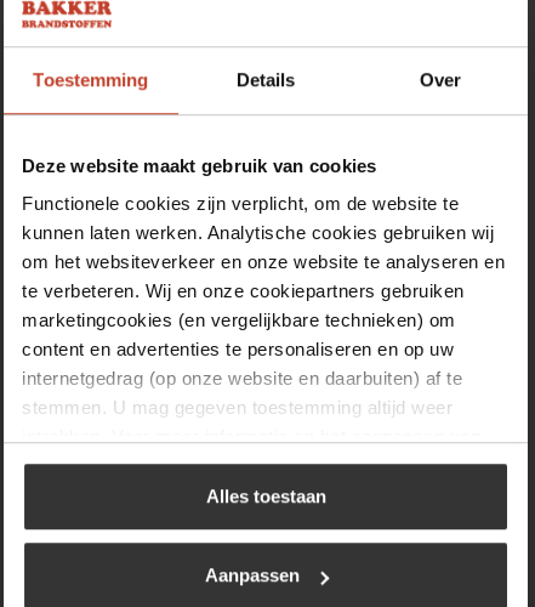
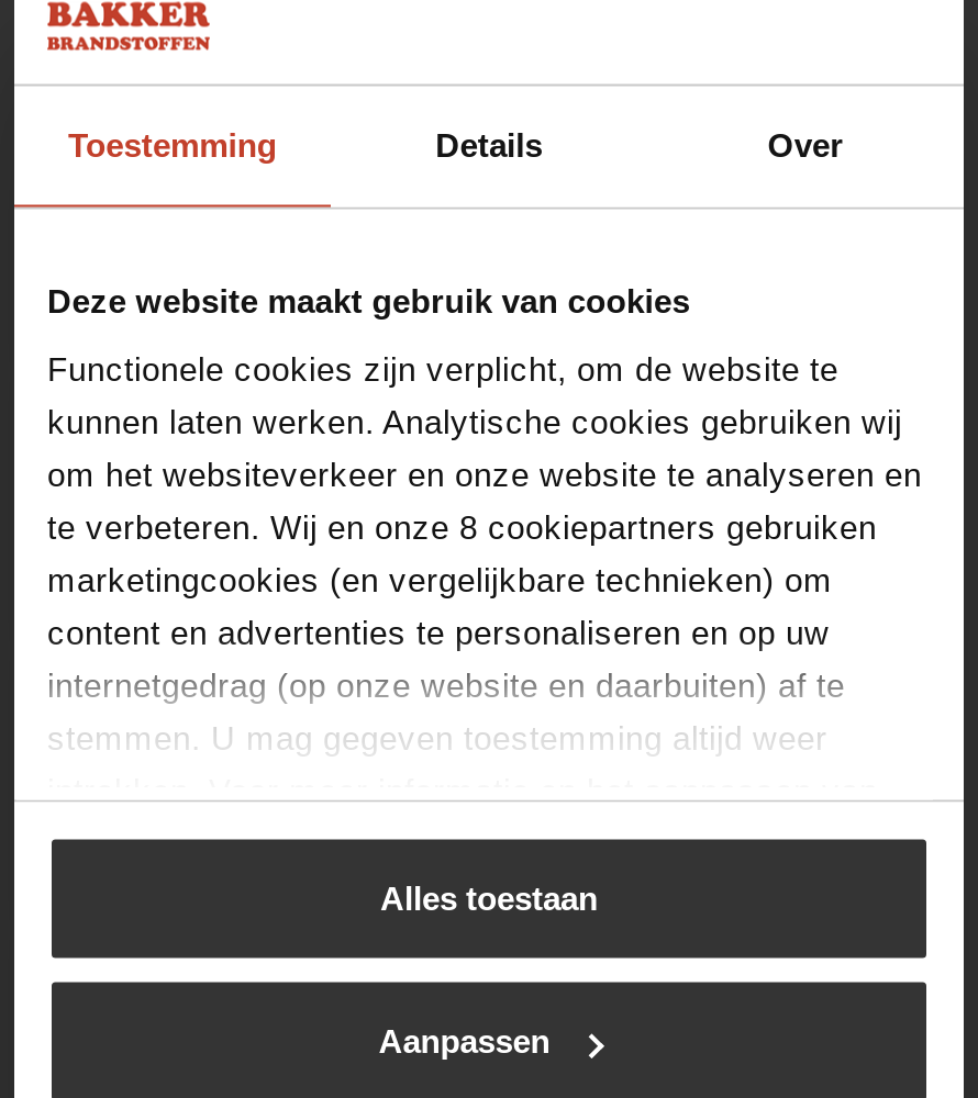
[22,281,464,301] te verbeteren. Wij en onze cookiepartners gebruiken -> [47,508,877,545] te verbeteren. Wij en onze 8 cookiepartners gebruiken

